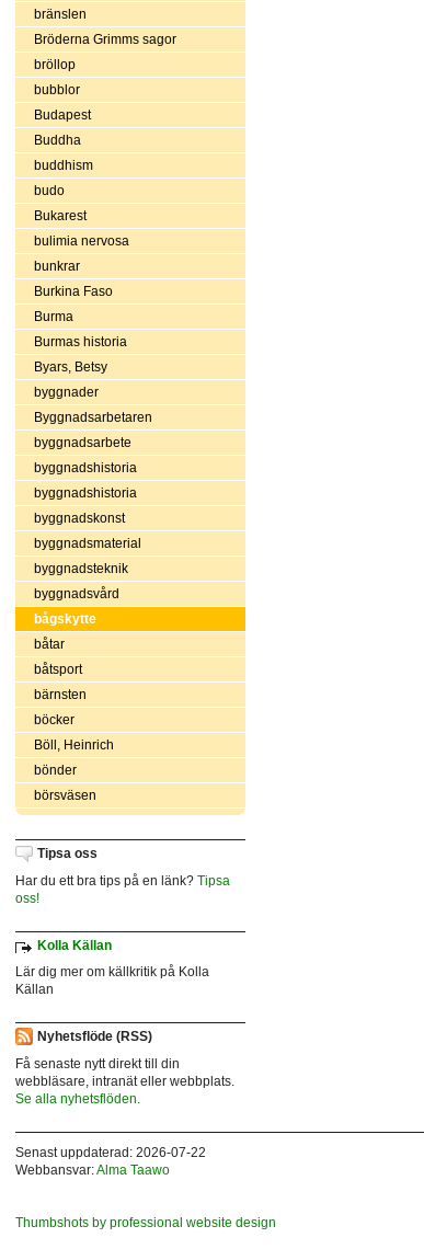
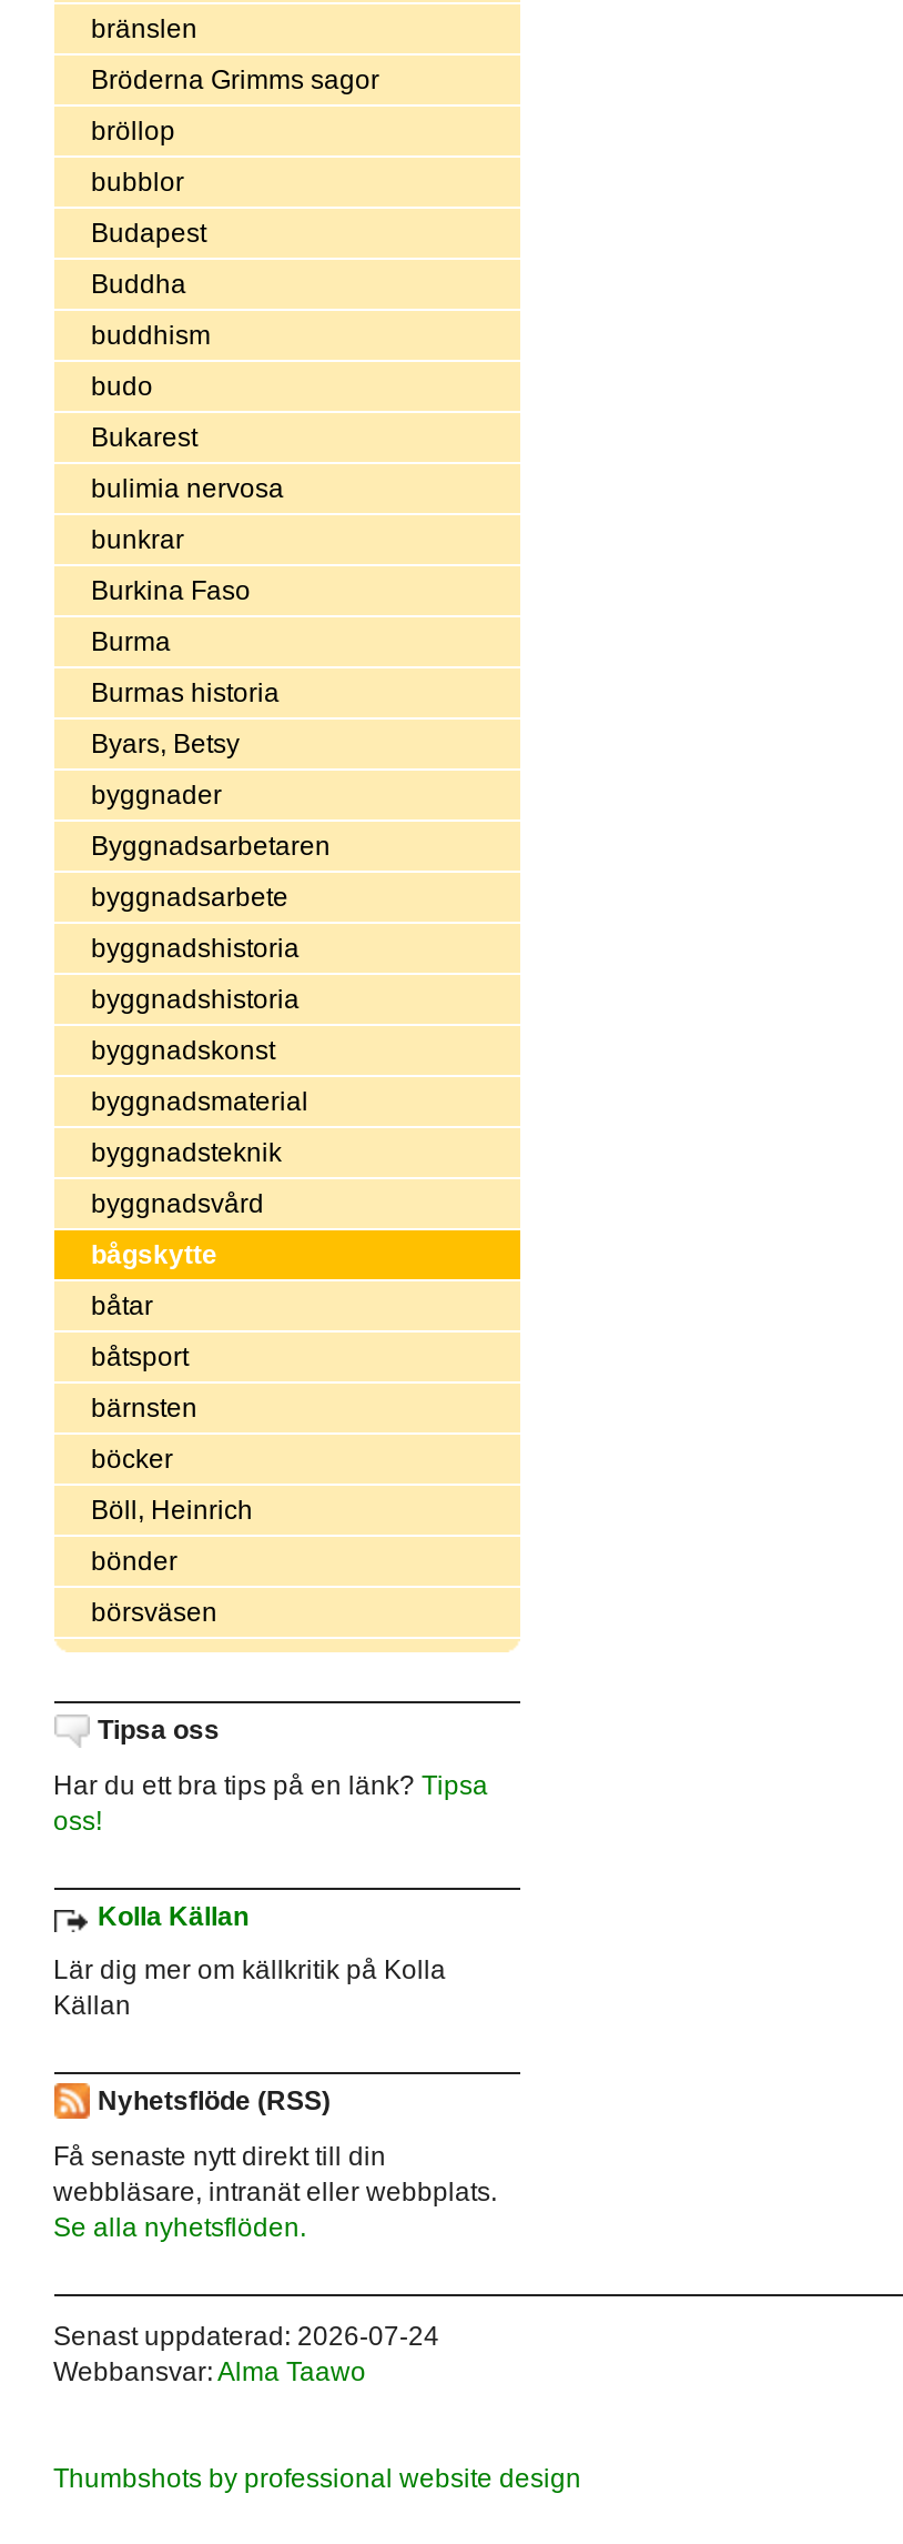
[15,1145,205,1160] Senast uppdaterad: 2026-07-22 -> [53,2320,439,2351] Senast uppdaterad: 2026-07-24

